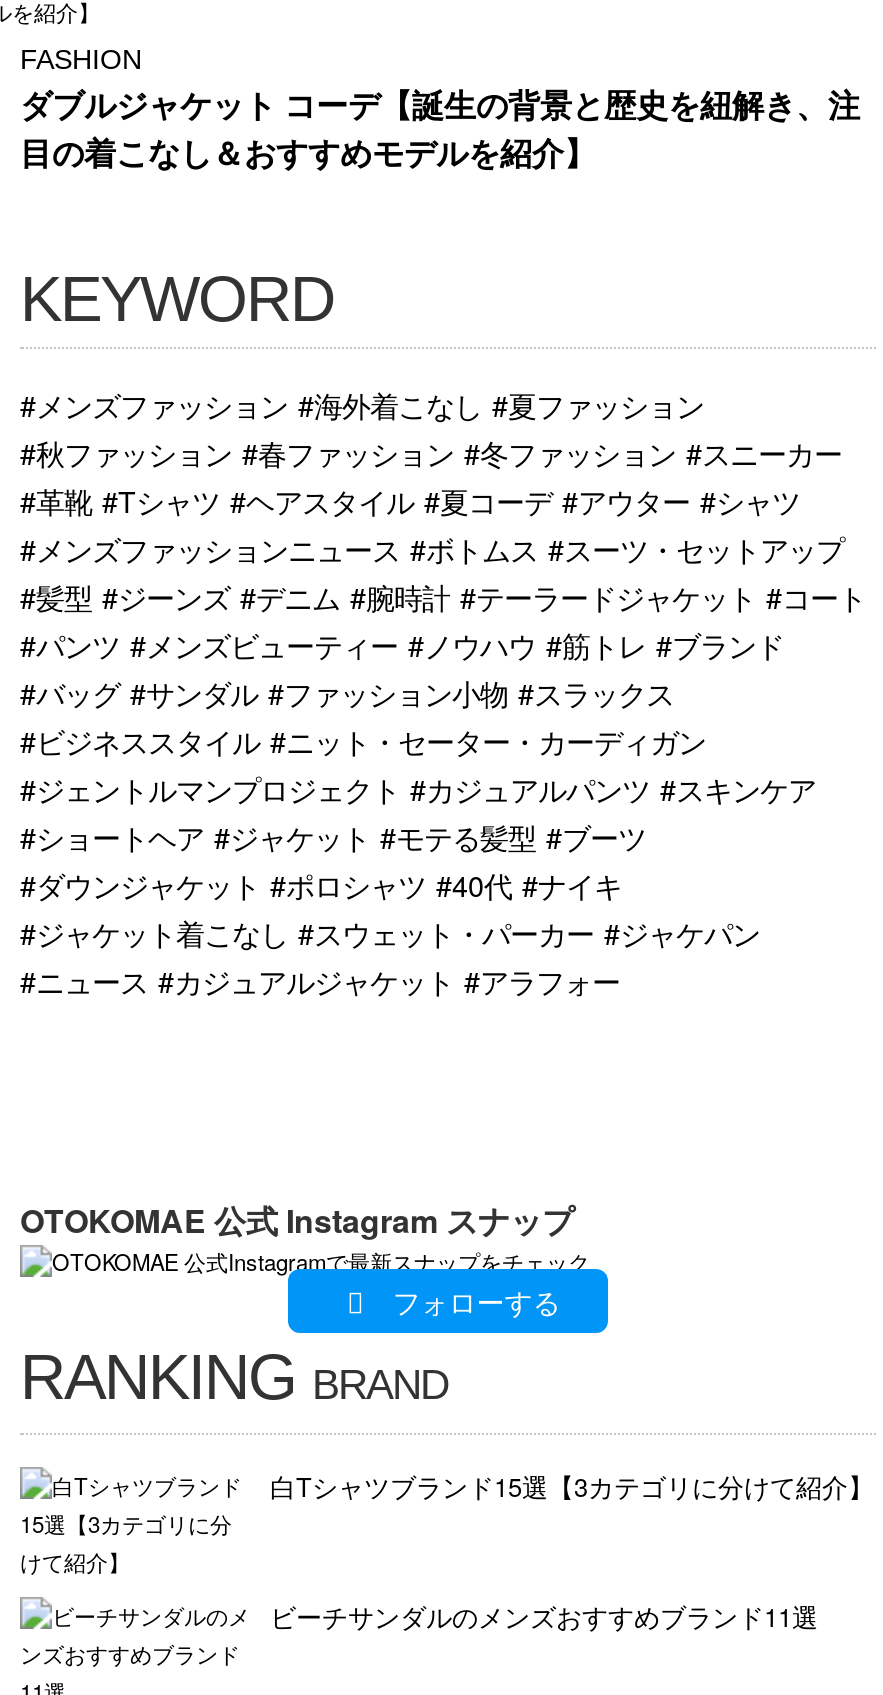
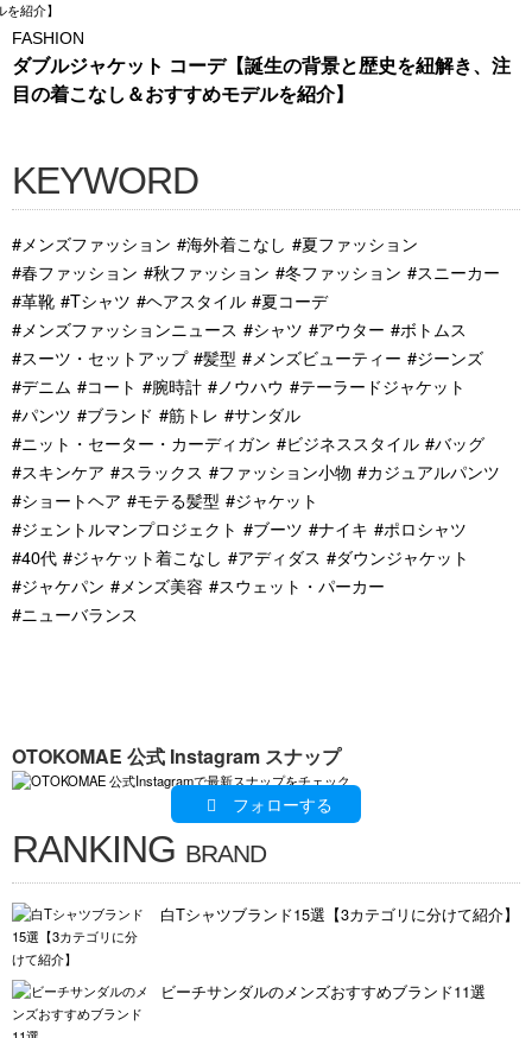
[20,431,866,1001] #秋ファッション #春ファッション #冬ファッション #スニーカー | #革靴 #Tシャツ #ヘアスタイル #夏コーデ #アウター #シャツ | #メンズファッションニュース #ボトムス #スーツ・セットアップ | #髪型 #ジーンズ #デニム #腕時計 #テーラードジャケット #コート | #パンツ #メンズビューティー #ノウハウ #筋トレ #ブランド | #バッグ #サンダル #ファッション小物 #スラックス | #ビジネススタイル #ニット・セーター・カーディガン | #ジェントルマンプロジェクト #カジュアルパンツ #スキンケア | #ショートヘア #ジャケット #モテる髪型 #ブーツ | #ダウンジャケット #ポロシャツ #40代 #ナイキ | #ジャケット着こなし #スウェット・パーカー #ジャケパン | #ニュース #カジュアルジャケット #アラフォー -> [12,259,500,626] #春ファッション #秋ファッション #冬ファッション #スニーカー | #革靴 #Tシャツ #ヘアスタイル #夏コーデ | #メンズファッションニュース #シャツ #アウター #ボトムス | #スーツ・セットアップ #髪型 #メンズビューティー #ジーンズ | #デニム #コート #腕時計 #ノウハウ #テーラードジャケット | #パンツ #ブランド #筋トレ #サンダル | #ニット・セーター・カーディガン #ビジネススタイル #バッグ | #スキンケア #スラックス #ファッション小物 #カジュアルパンツ | #ショートヘア #モテる髪型 #ジャケット | #ジェントルマンプロジェクト #ブーツ #ナイキ #ポロシャツ | #40代 #ジャケット着こなし #アディダス #ダウンジャケット | #ジャケパン #メンズ美容 #スウェット・パーカー | #ニューバランス

